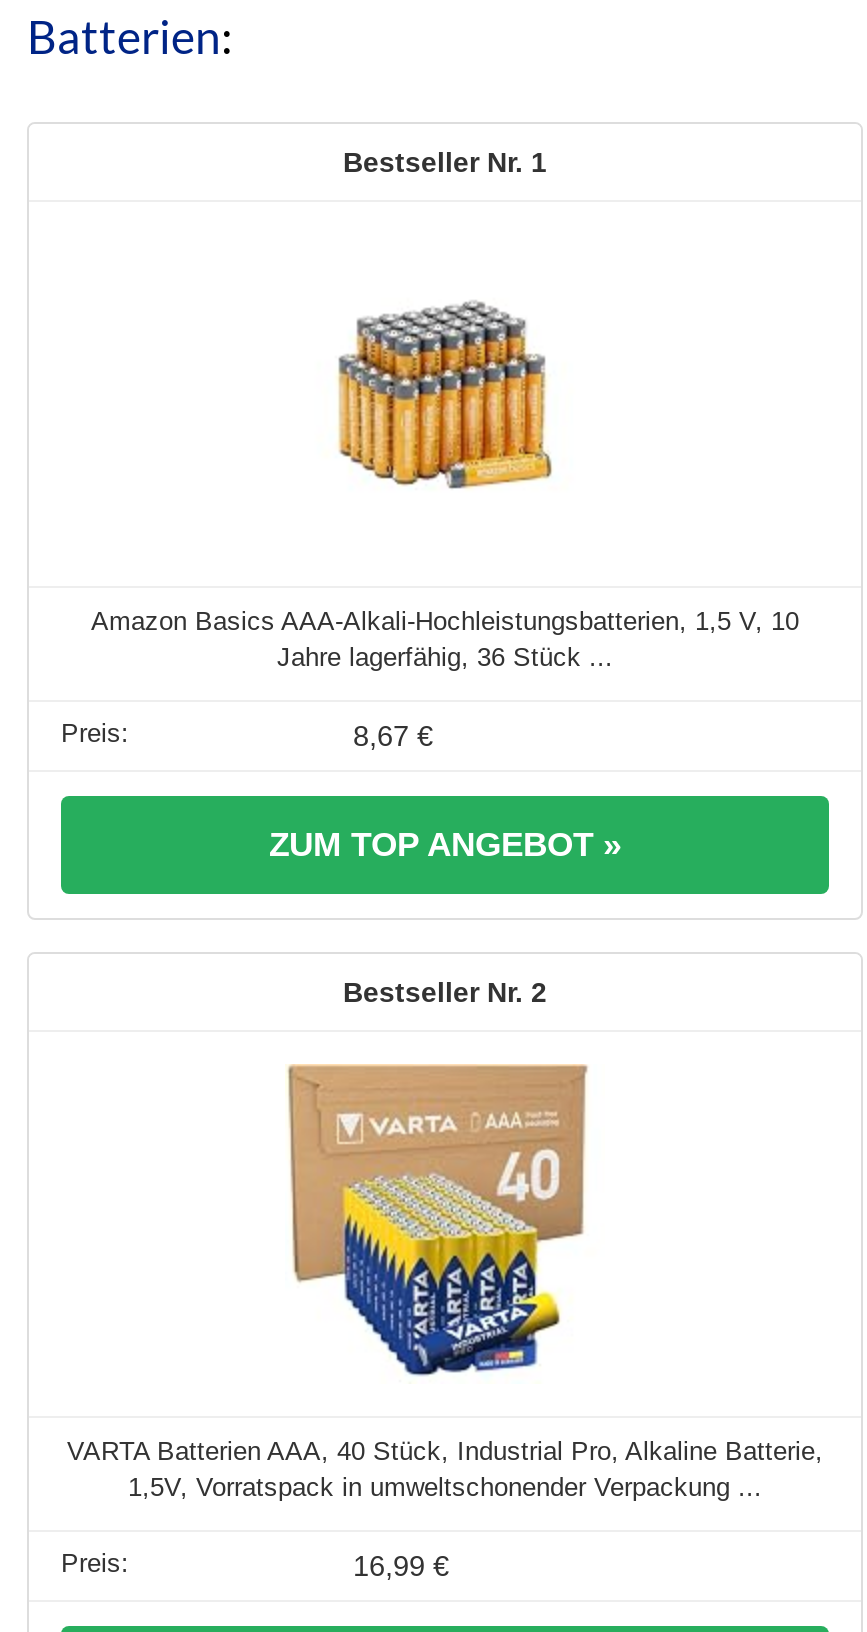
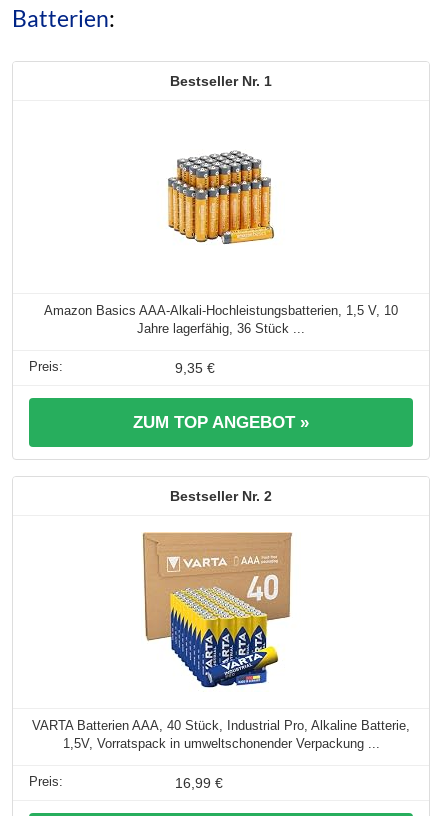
[353,719,433,751] 8,67 € -> [175,359,215,375] 9,35 €

